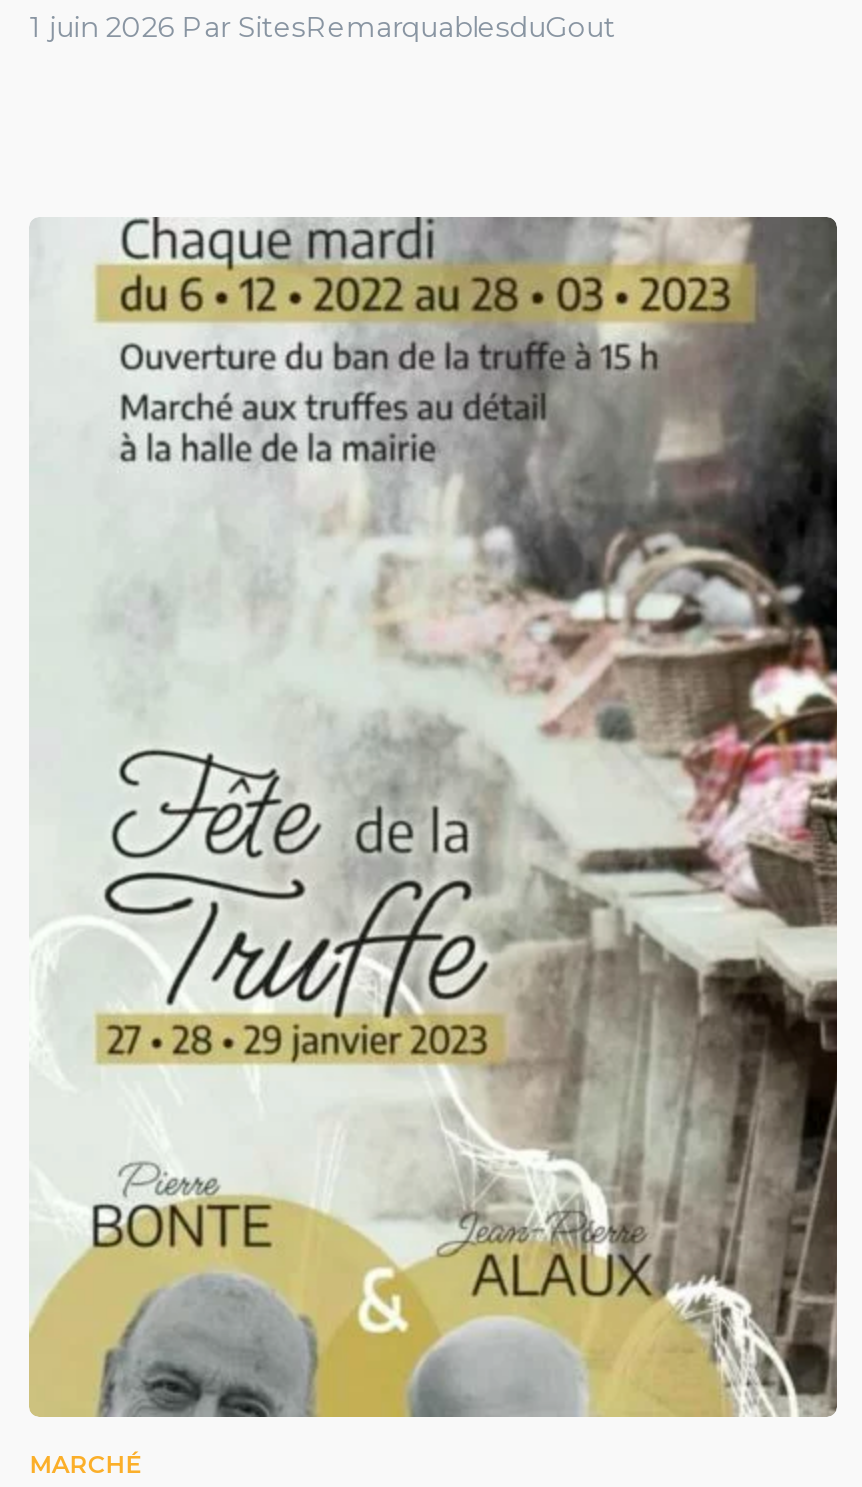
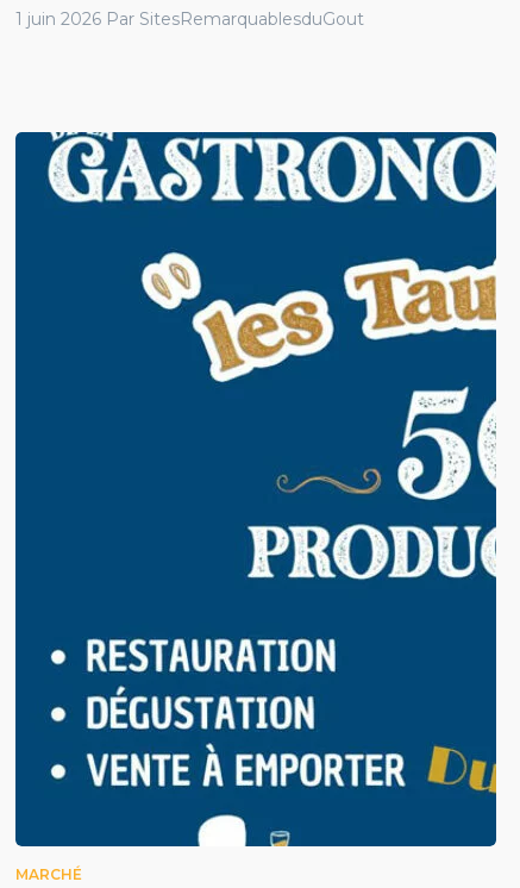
[27,215,839,1419] [image] -> [14,131,497,848] [image]

